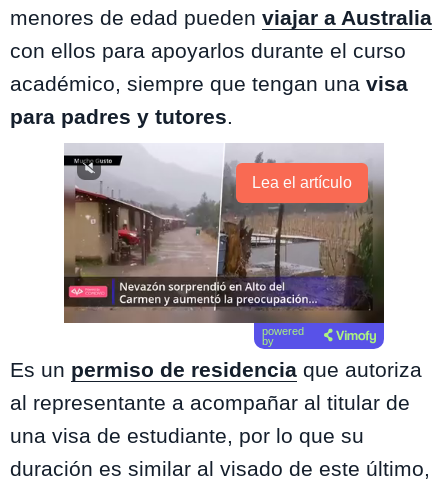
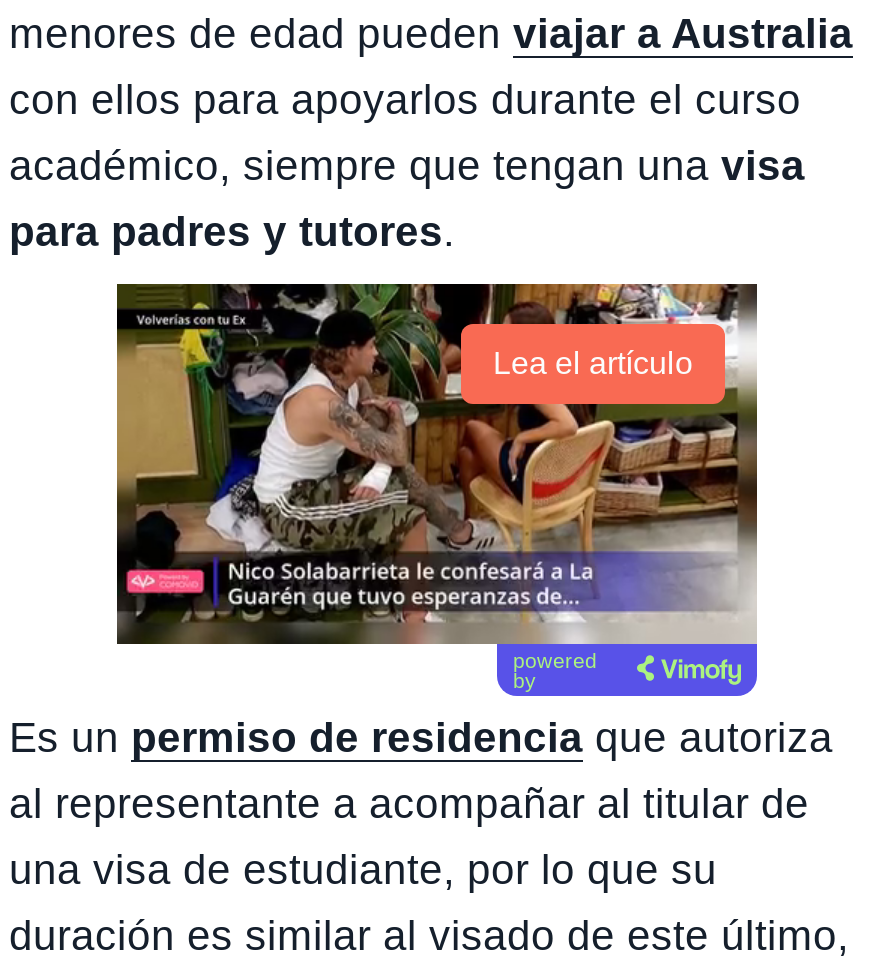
[63,143,385,324] [image] -> [115,282,759,646] [image]

